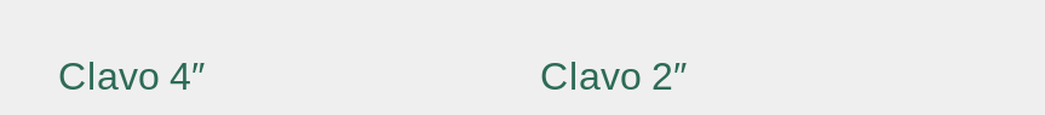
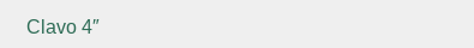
[540,55,688,96] Clavo 2″ -> none

